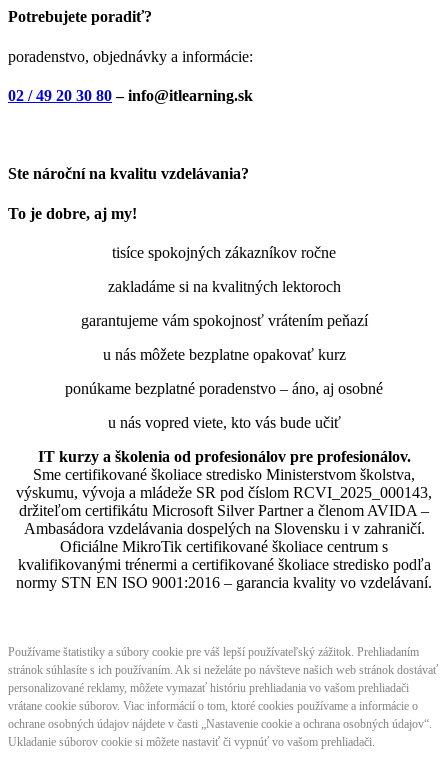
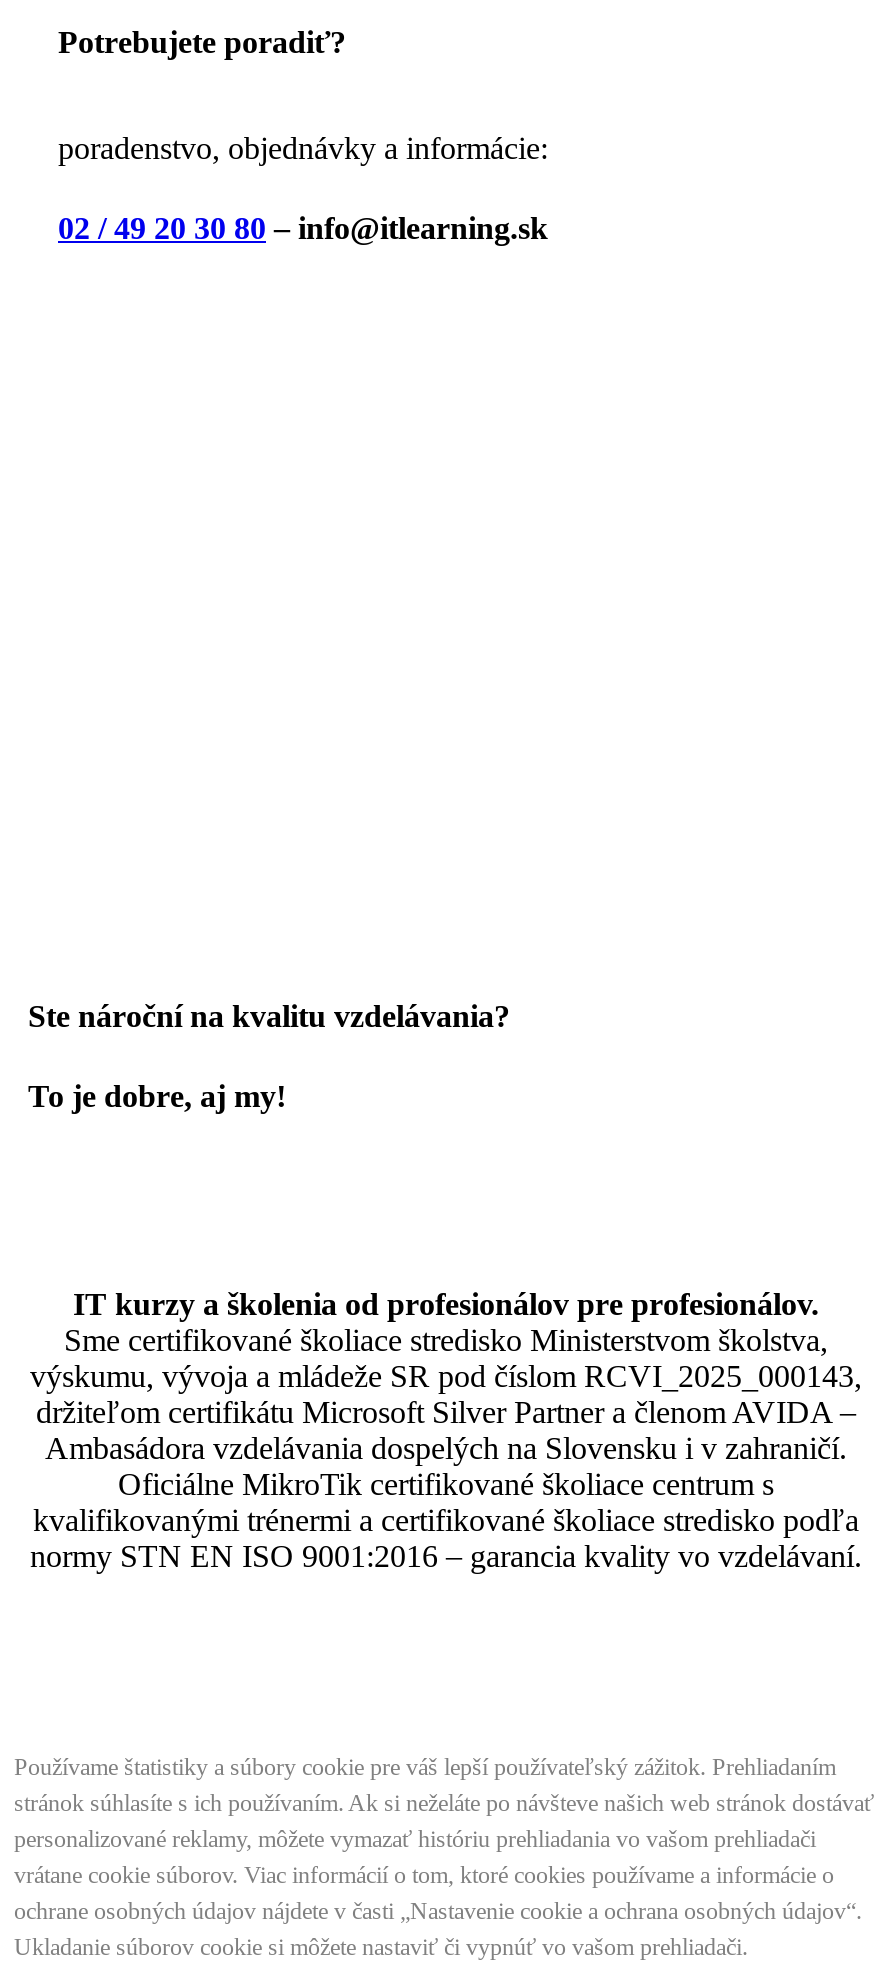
moved [8,165,249,222] -> [28,1000,510,1113]: Ste nároční na kvalitu vzdelávania? | To je dobre, aj my!
[65,244,383,431] tisíce spokojných zákazníkov ročne | zakladáme si na kvalitných lektoroch | garantujeme vám spokojnosť vrátením peňazí | u nás môžete bezplatne opakovať kurz | ponúkame bezplatné poradenstvo – áno, aj osobné | u nás vopred viete, kto vás bude učiť -> none

